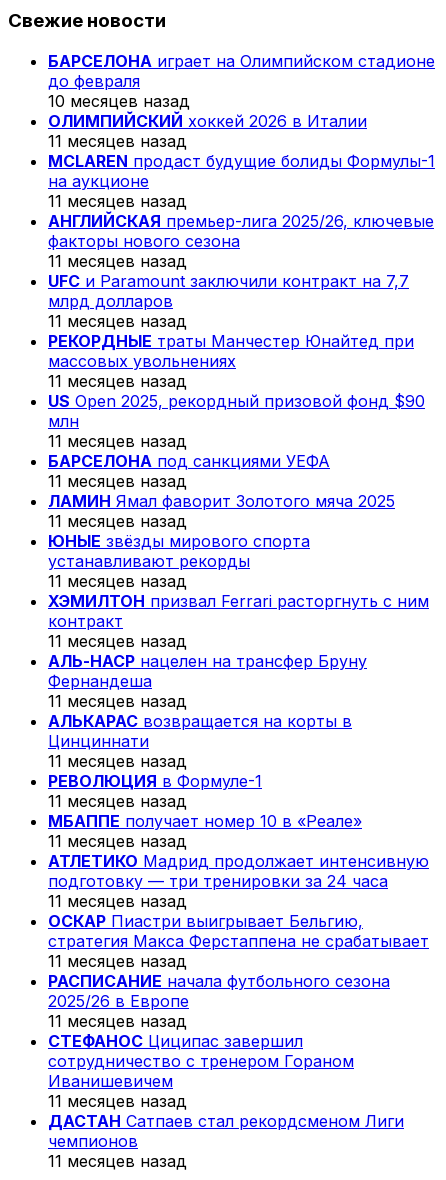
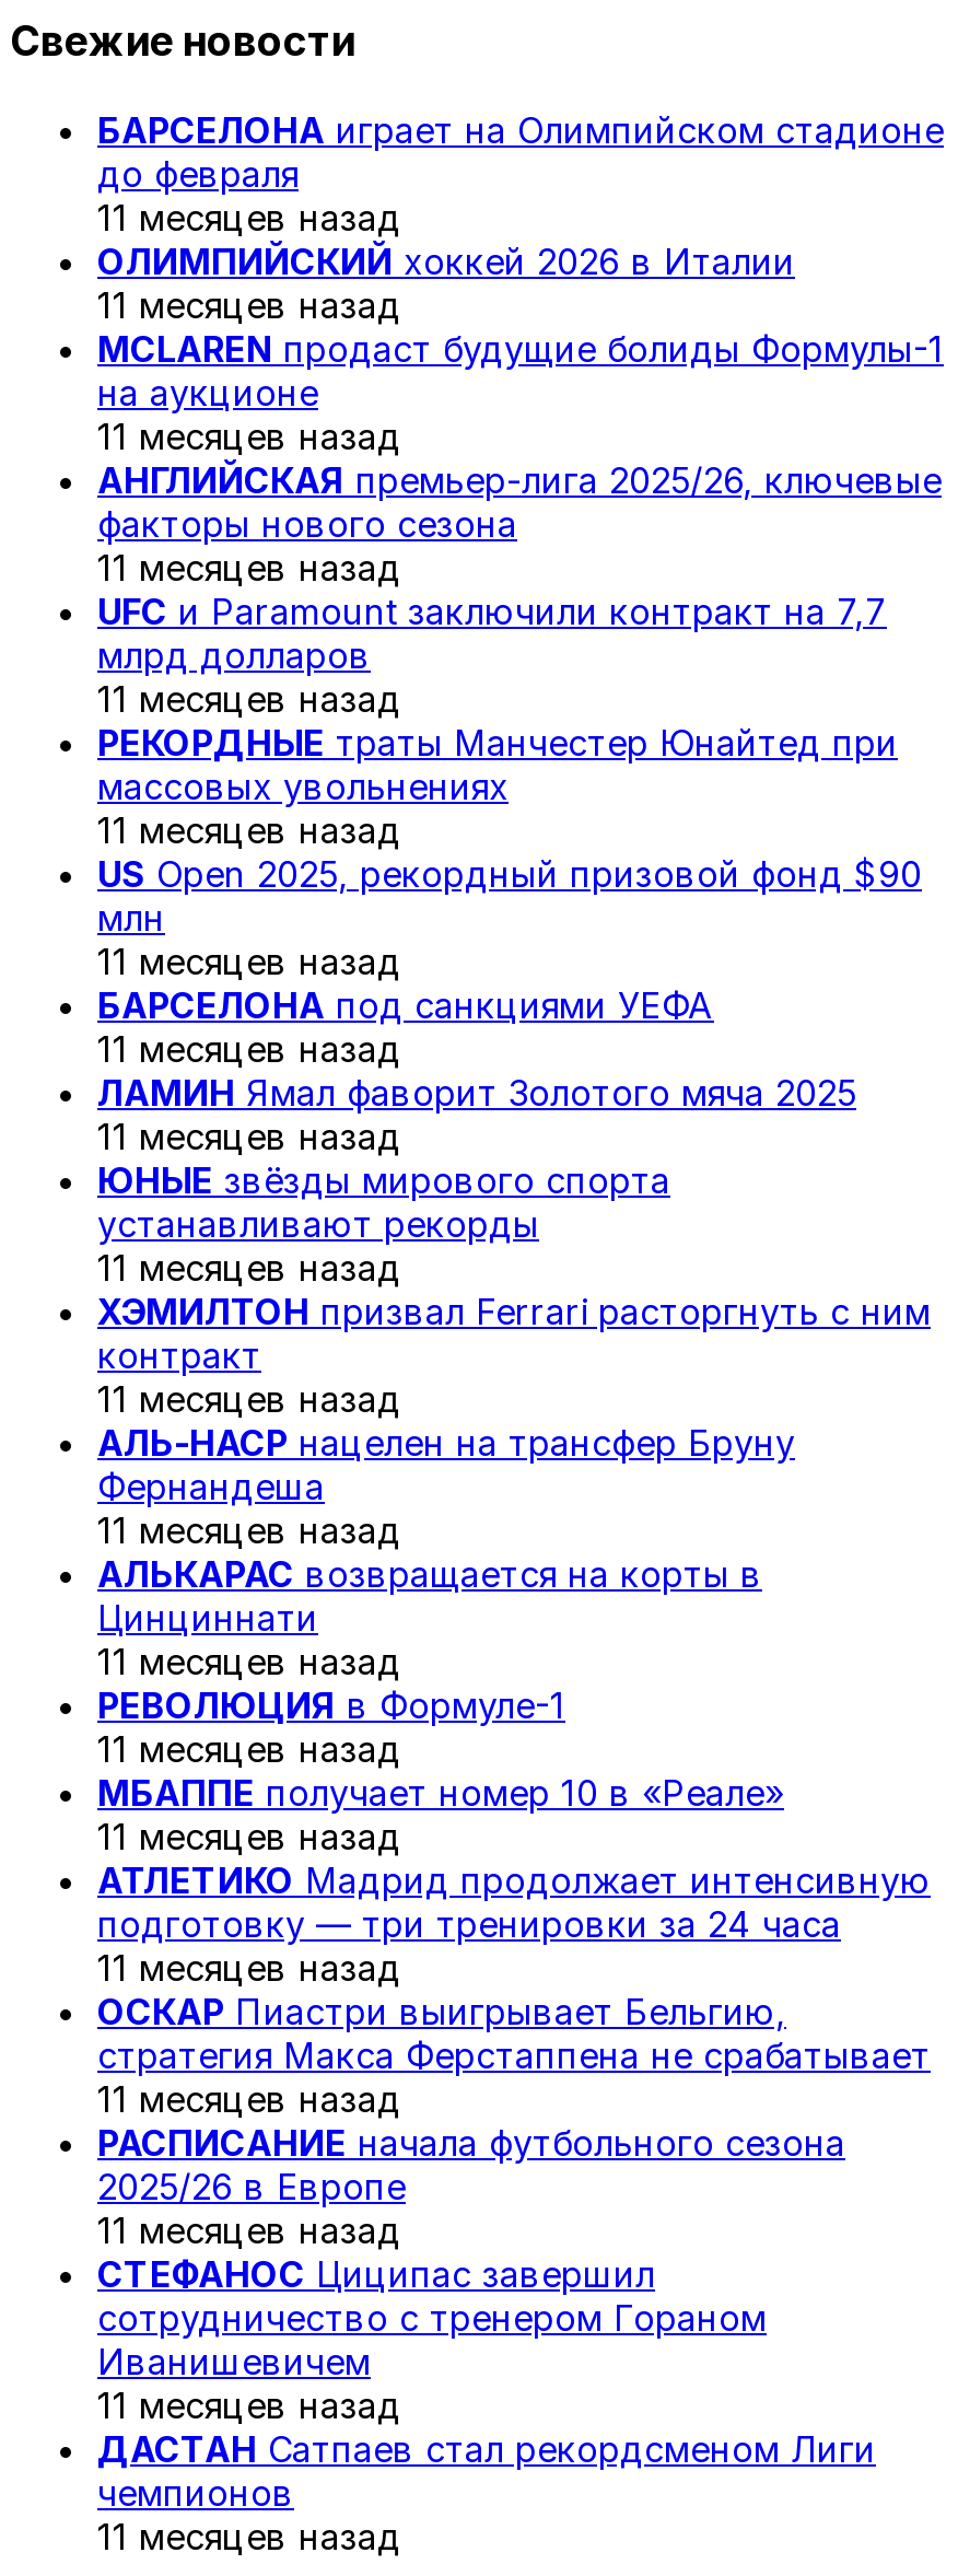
[48,91,190,111] 10 месяцев назад -> [97,196,401,239] 11 месяцев назад

